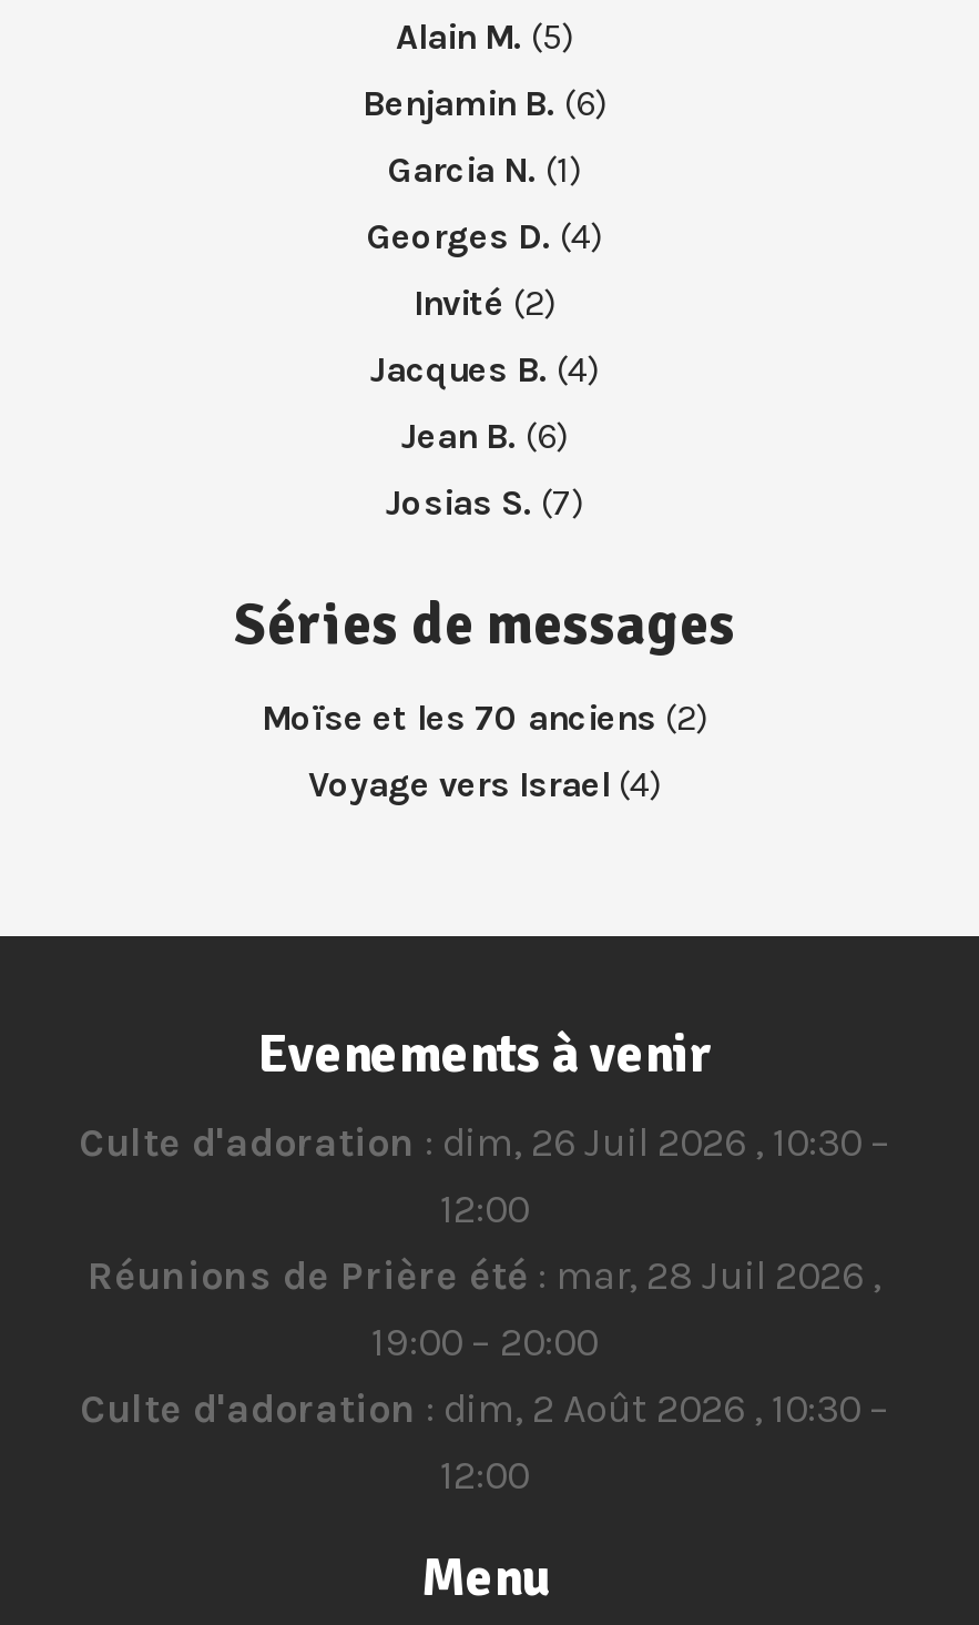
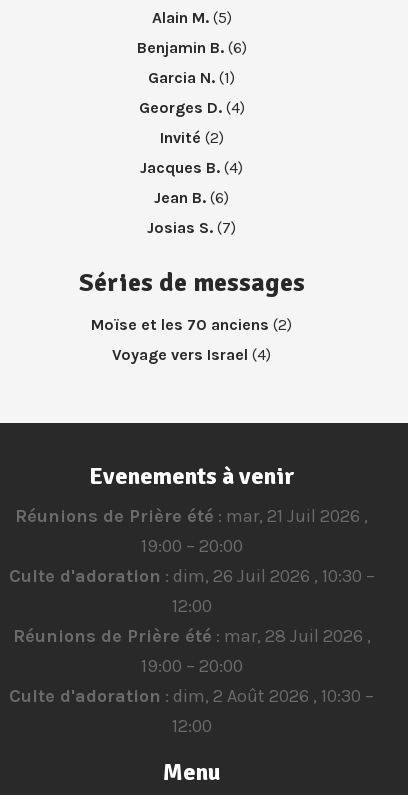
none -> [15,505,368,557] Réunions de Prière été: mar, 21 Juil 2026, | 19:00 – 20:00

